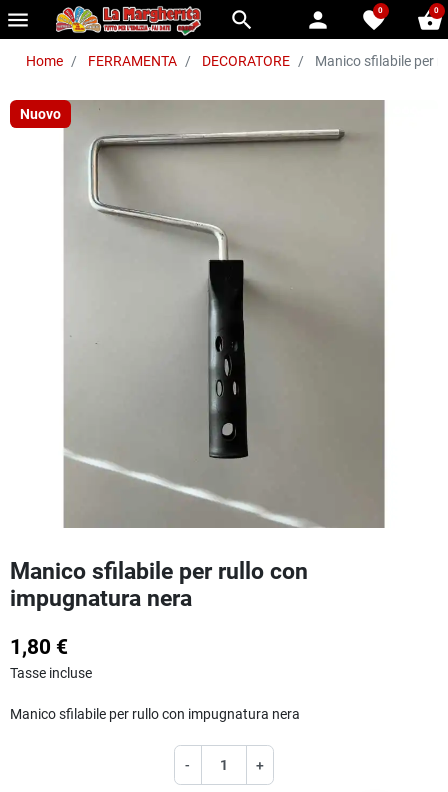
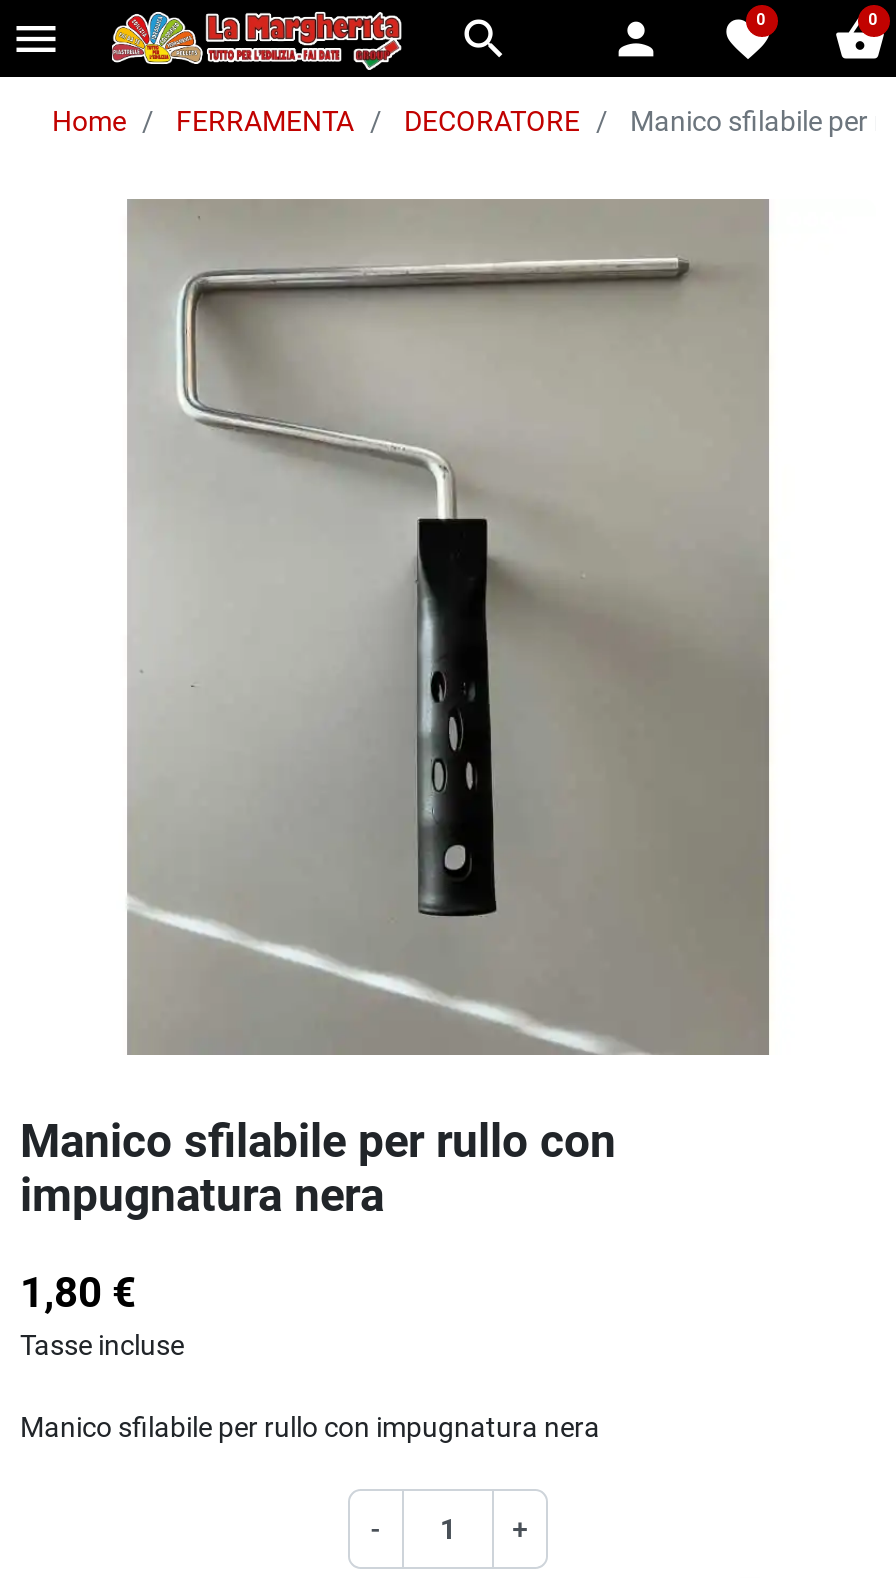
[20,106,61,122] Nuovo -> none

